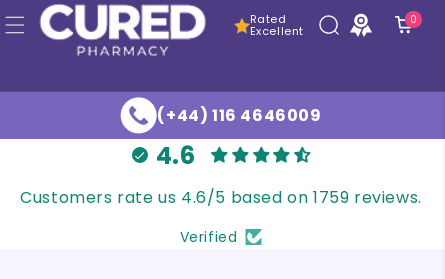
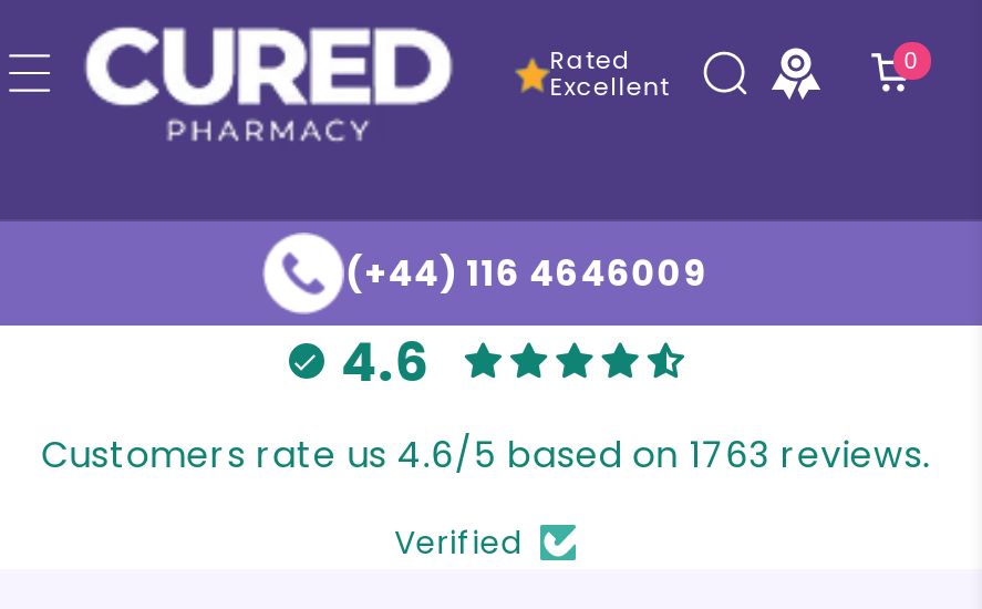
[20,186,422,209] Customers rate us 4.6/5 based on 1759 reviews. -> [41,430,931,481] Customers rate us 4.6/5 based on 1763 reviews.

